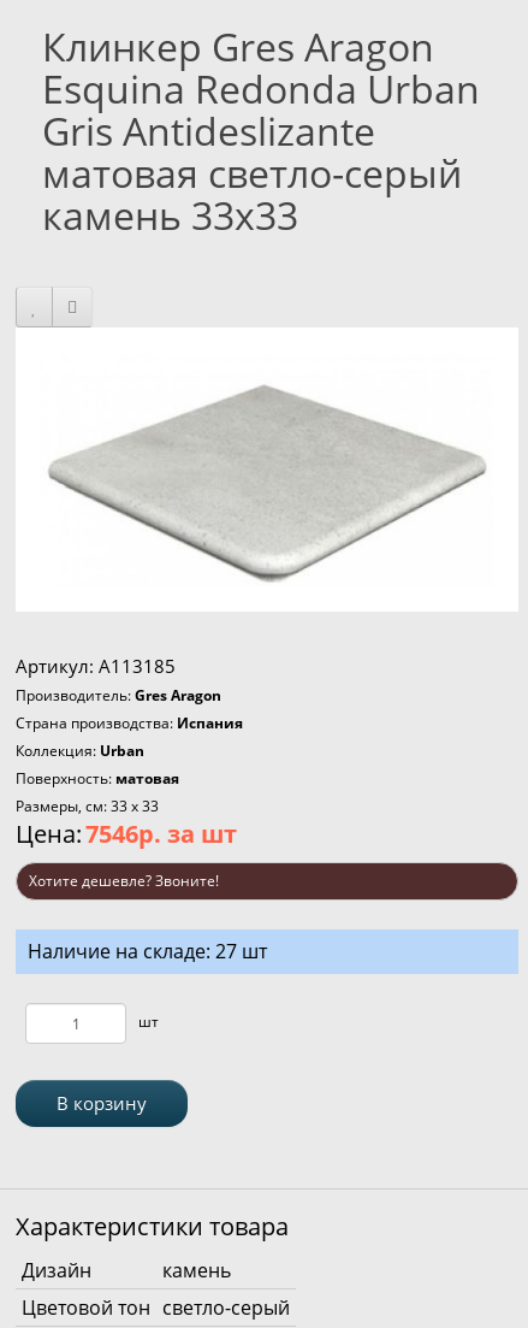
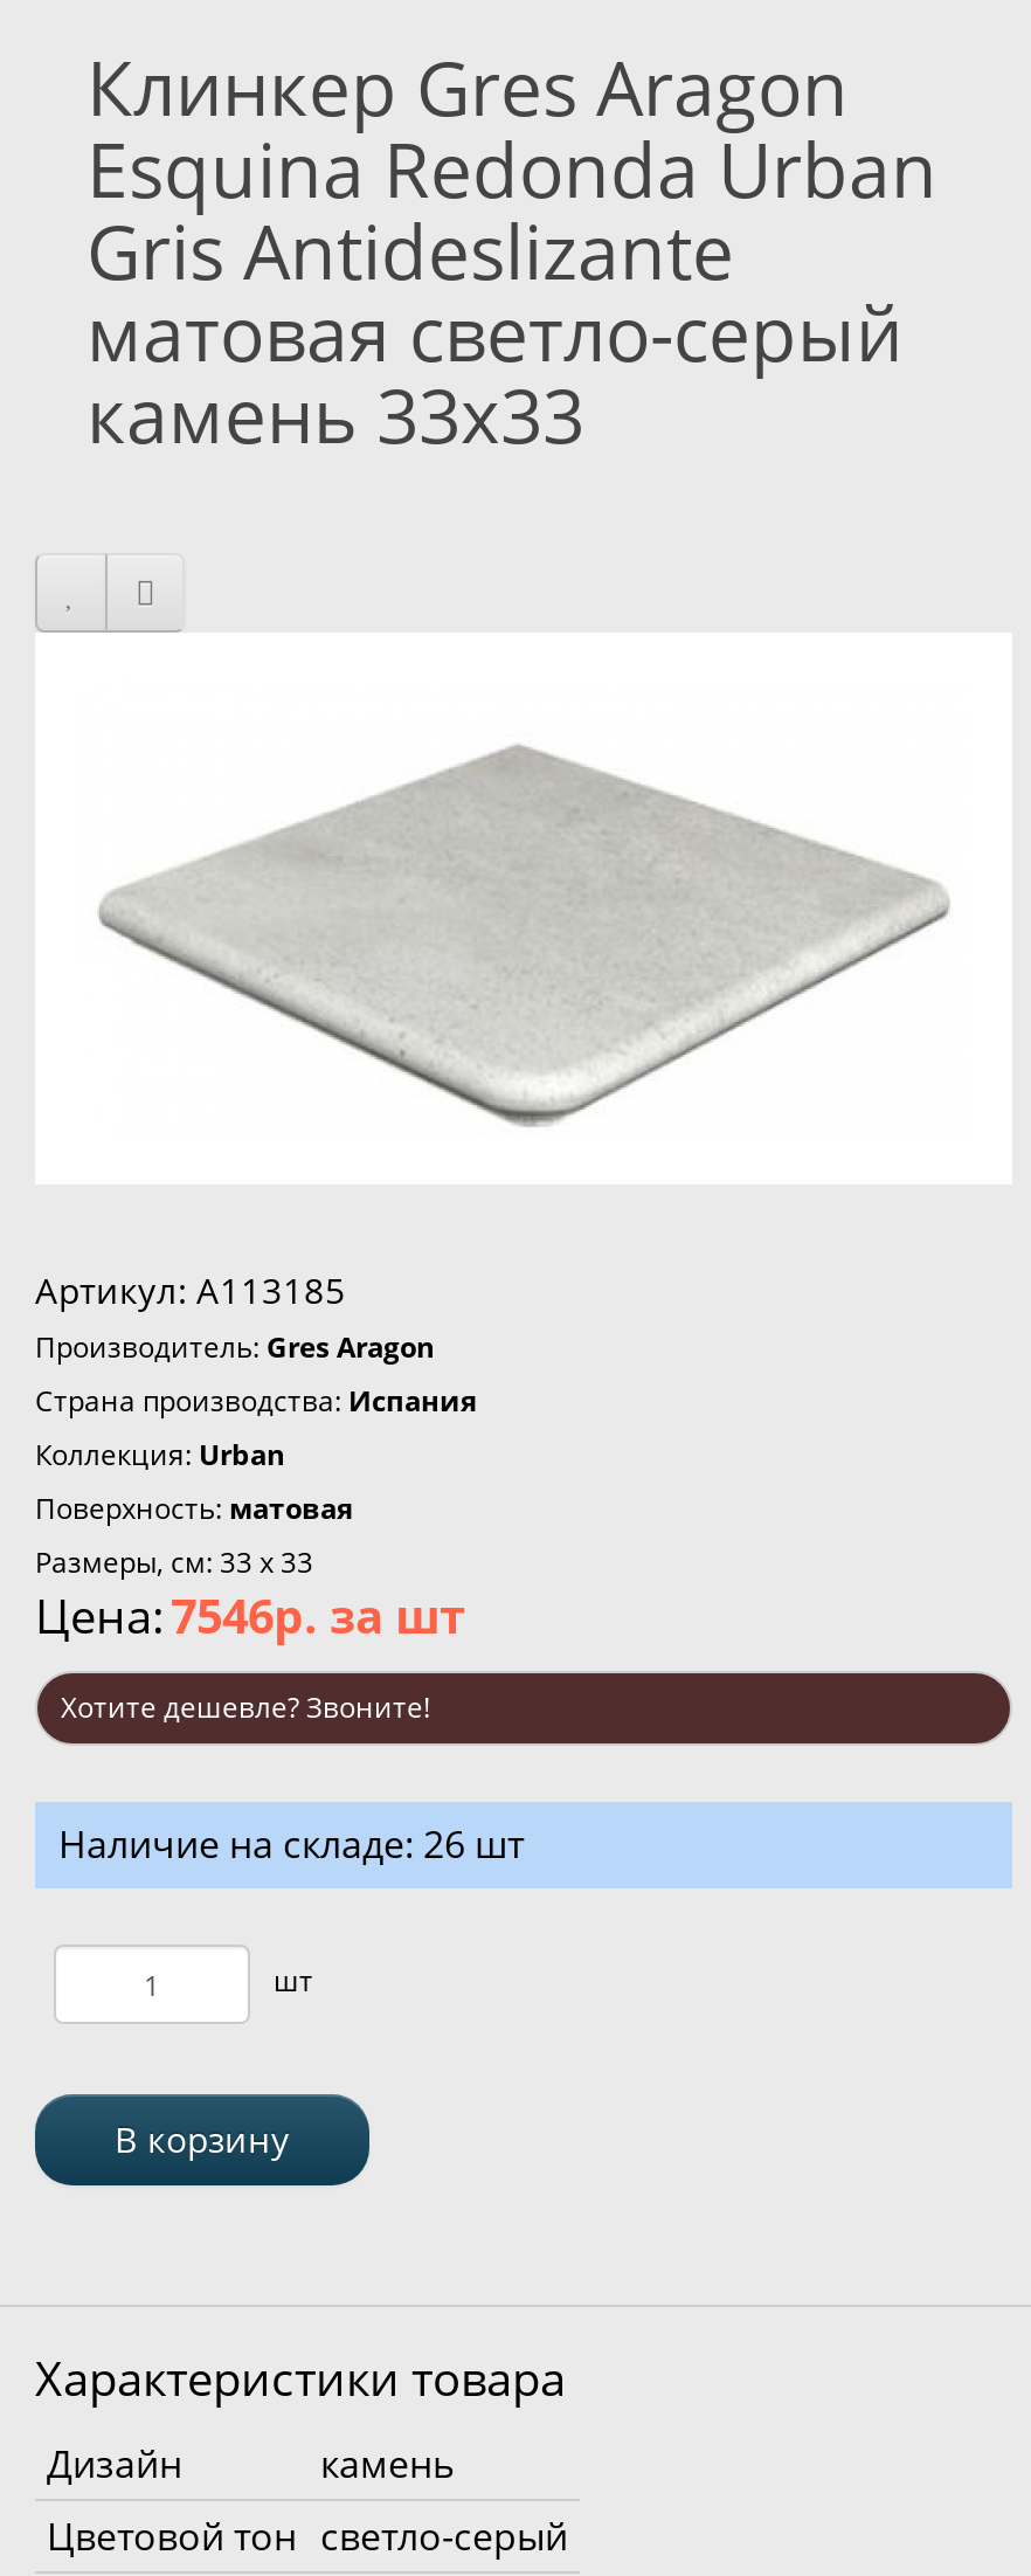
[28,938,267,965] Наличие на складе: 27 шт -> [58,1819,524,1870] Наличие на складе: 26 шт

